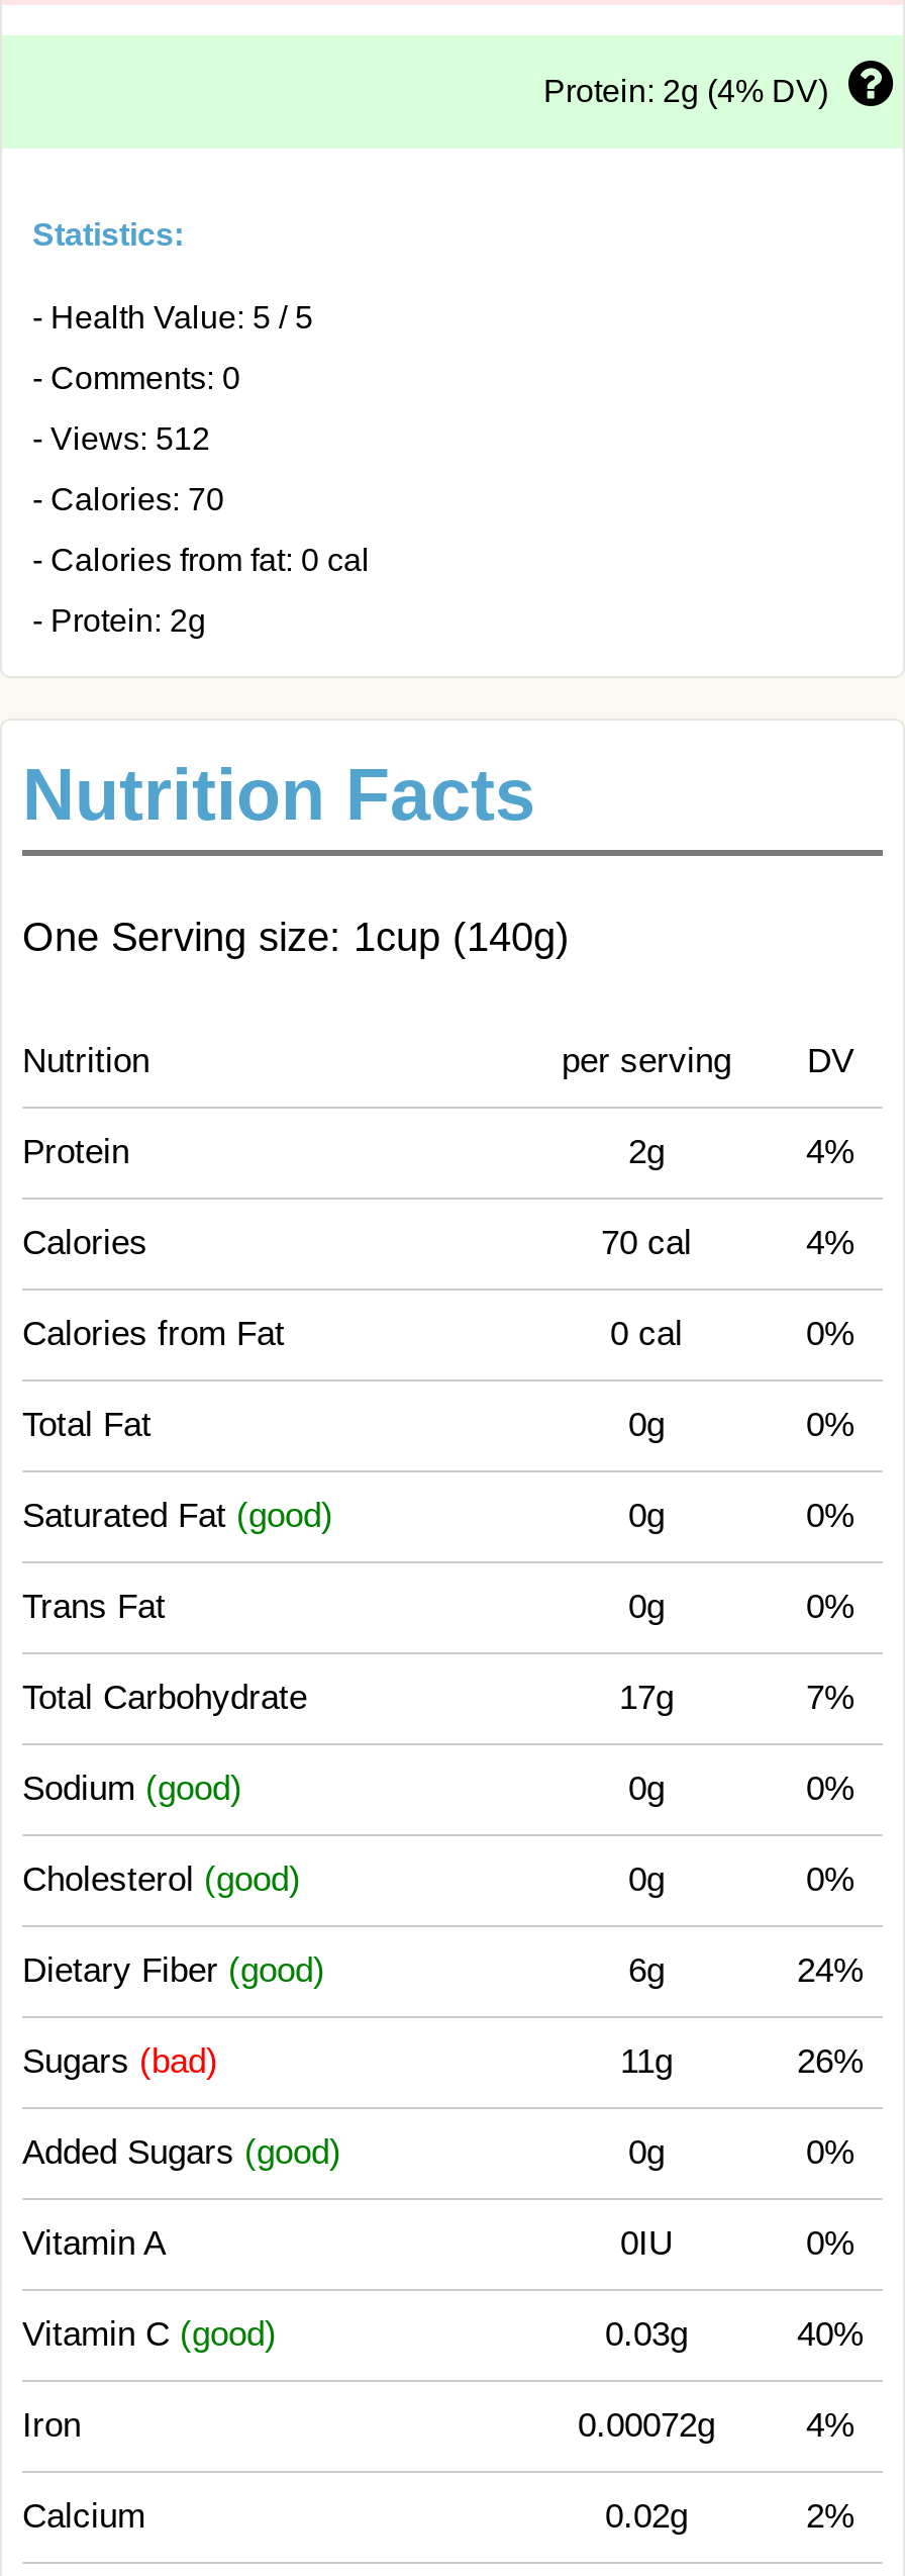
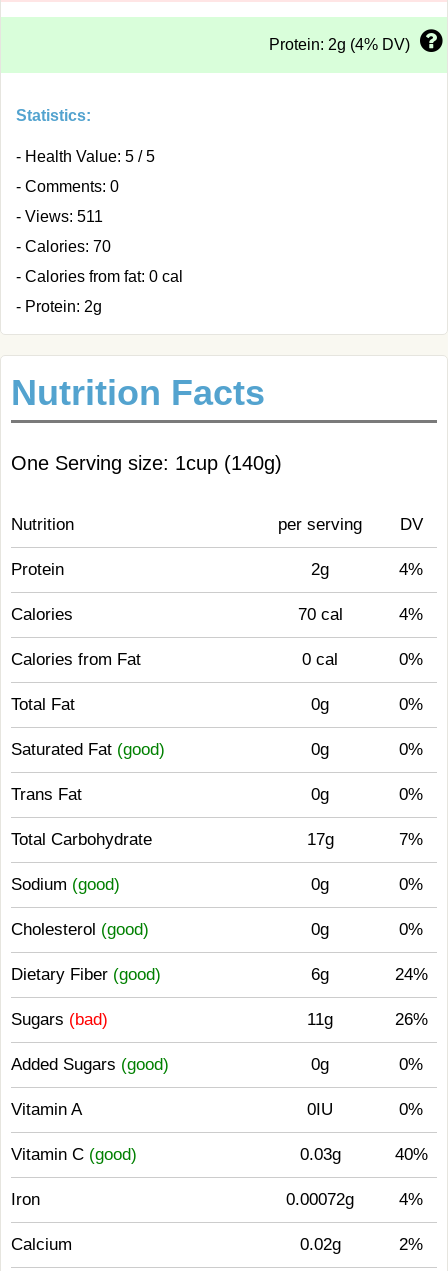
[32,421,210,456] - Views: 512 -> [16,208,103,225] - Views: 511

